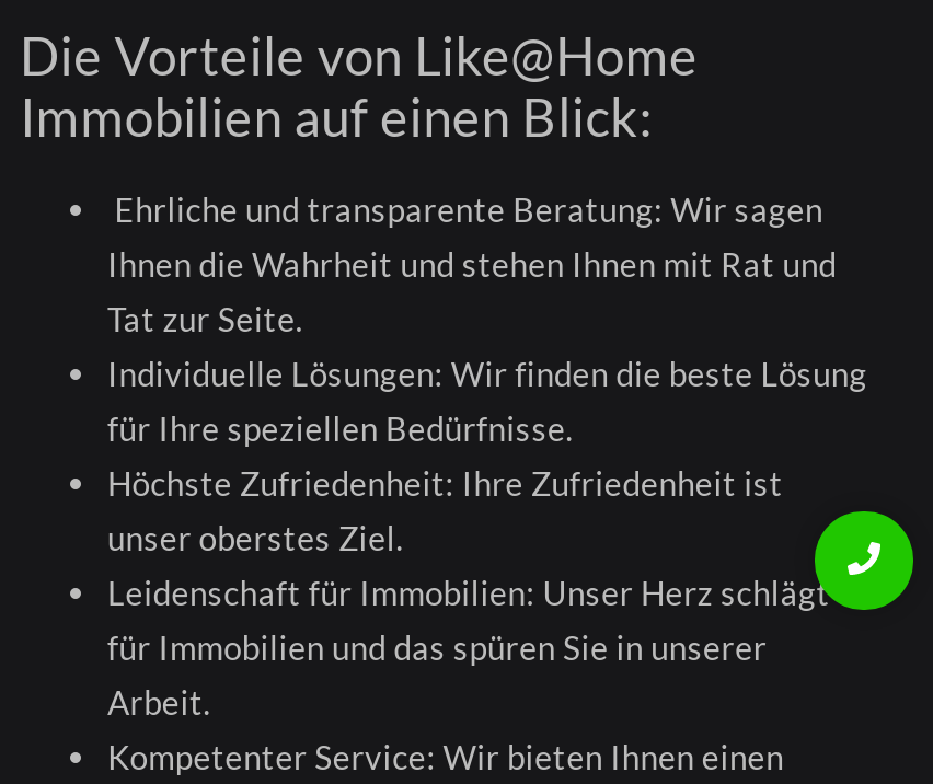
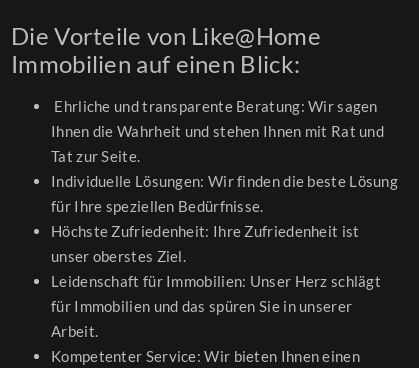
[813,508,915,613] [image] -> none

